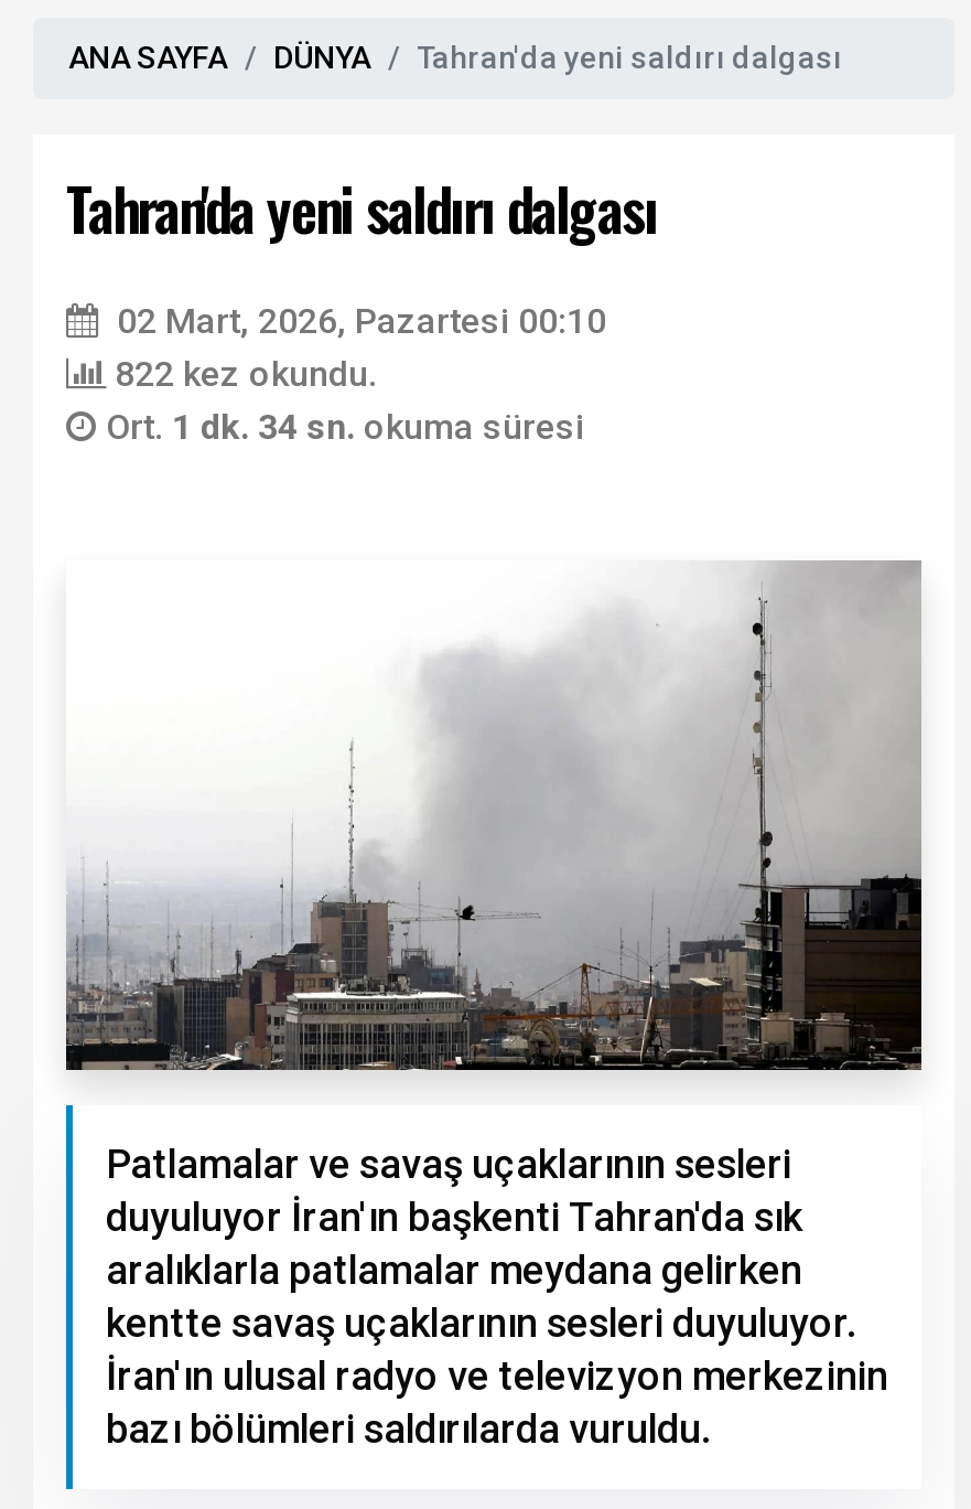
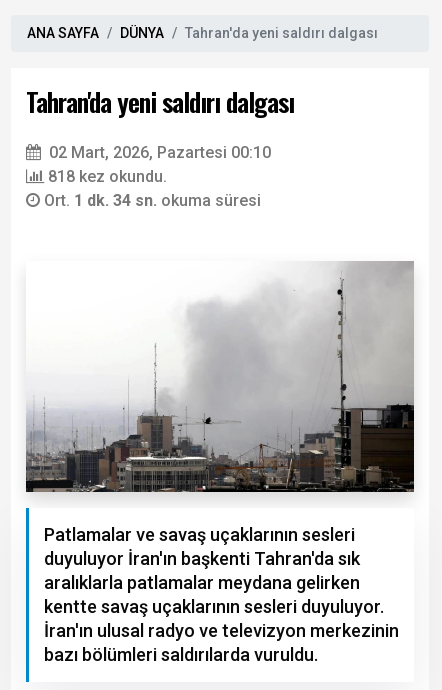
[115,354,377,396] 822 kez okundu. -> [48,167,167,186] 818 kez okundu.

